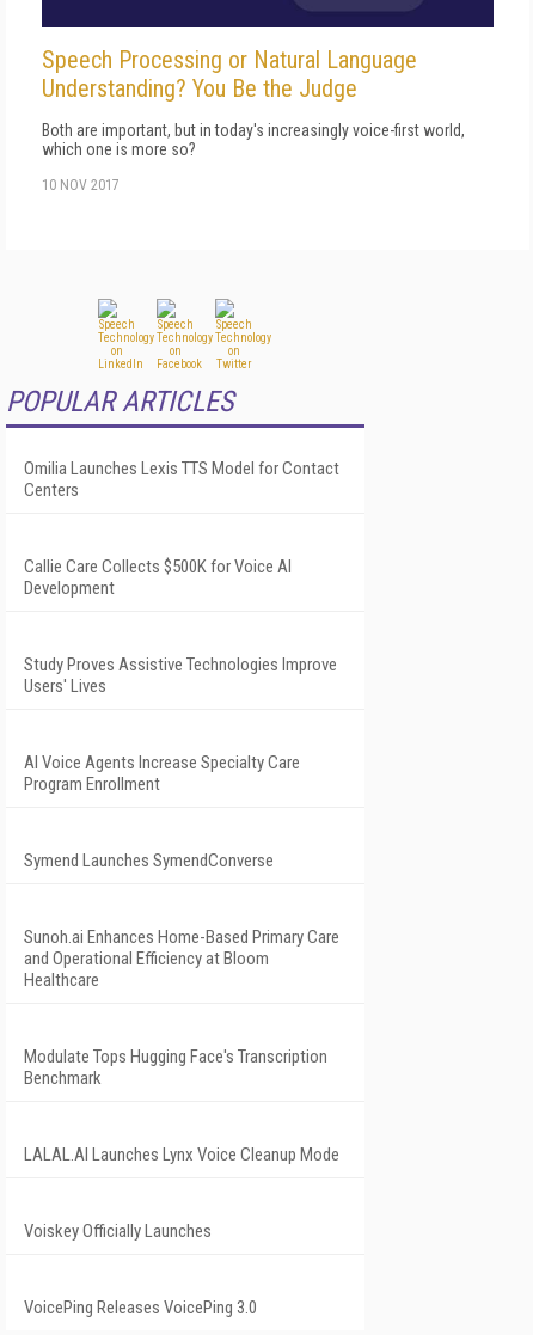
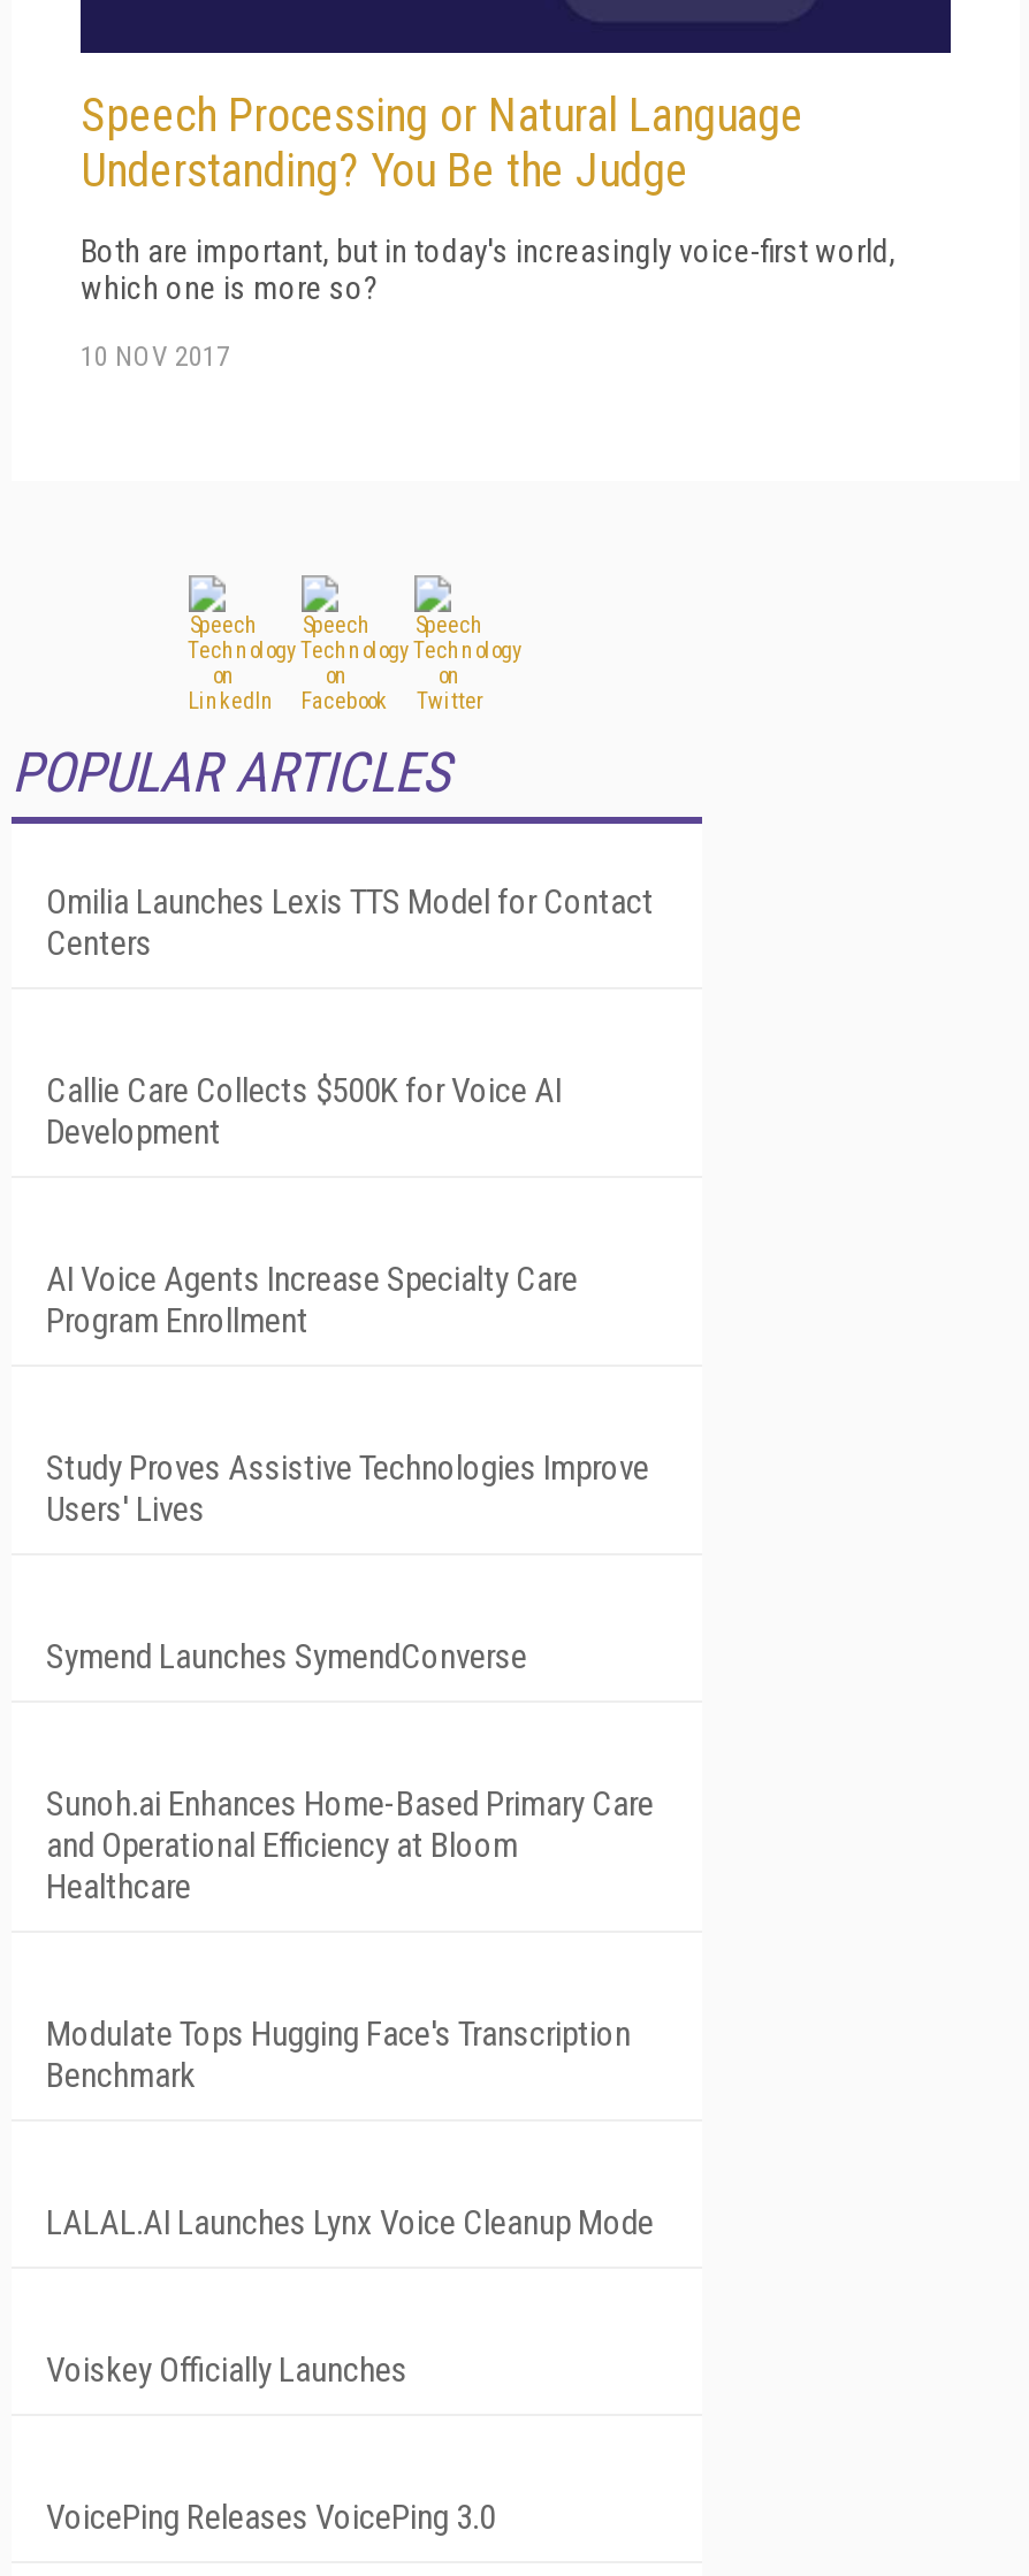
moved [24,653,337,696] -> [46,1446,649,1529]: Study Proves Assistive Technologies Improve | Users' Lives
moved [24,751,300,794] -> [46,1258,578,1340]: AI Voice Agents Increase Specialty Care | Program Enrollment

